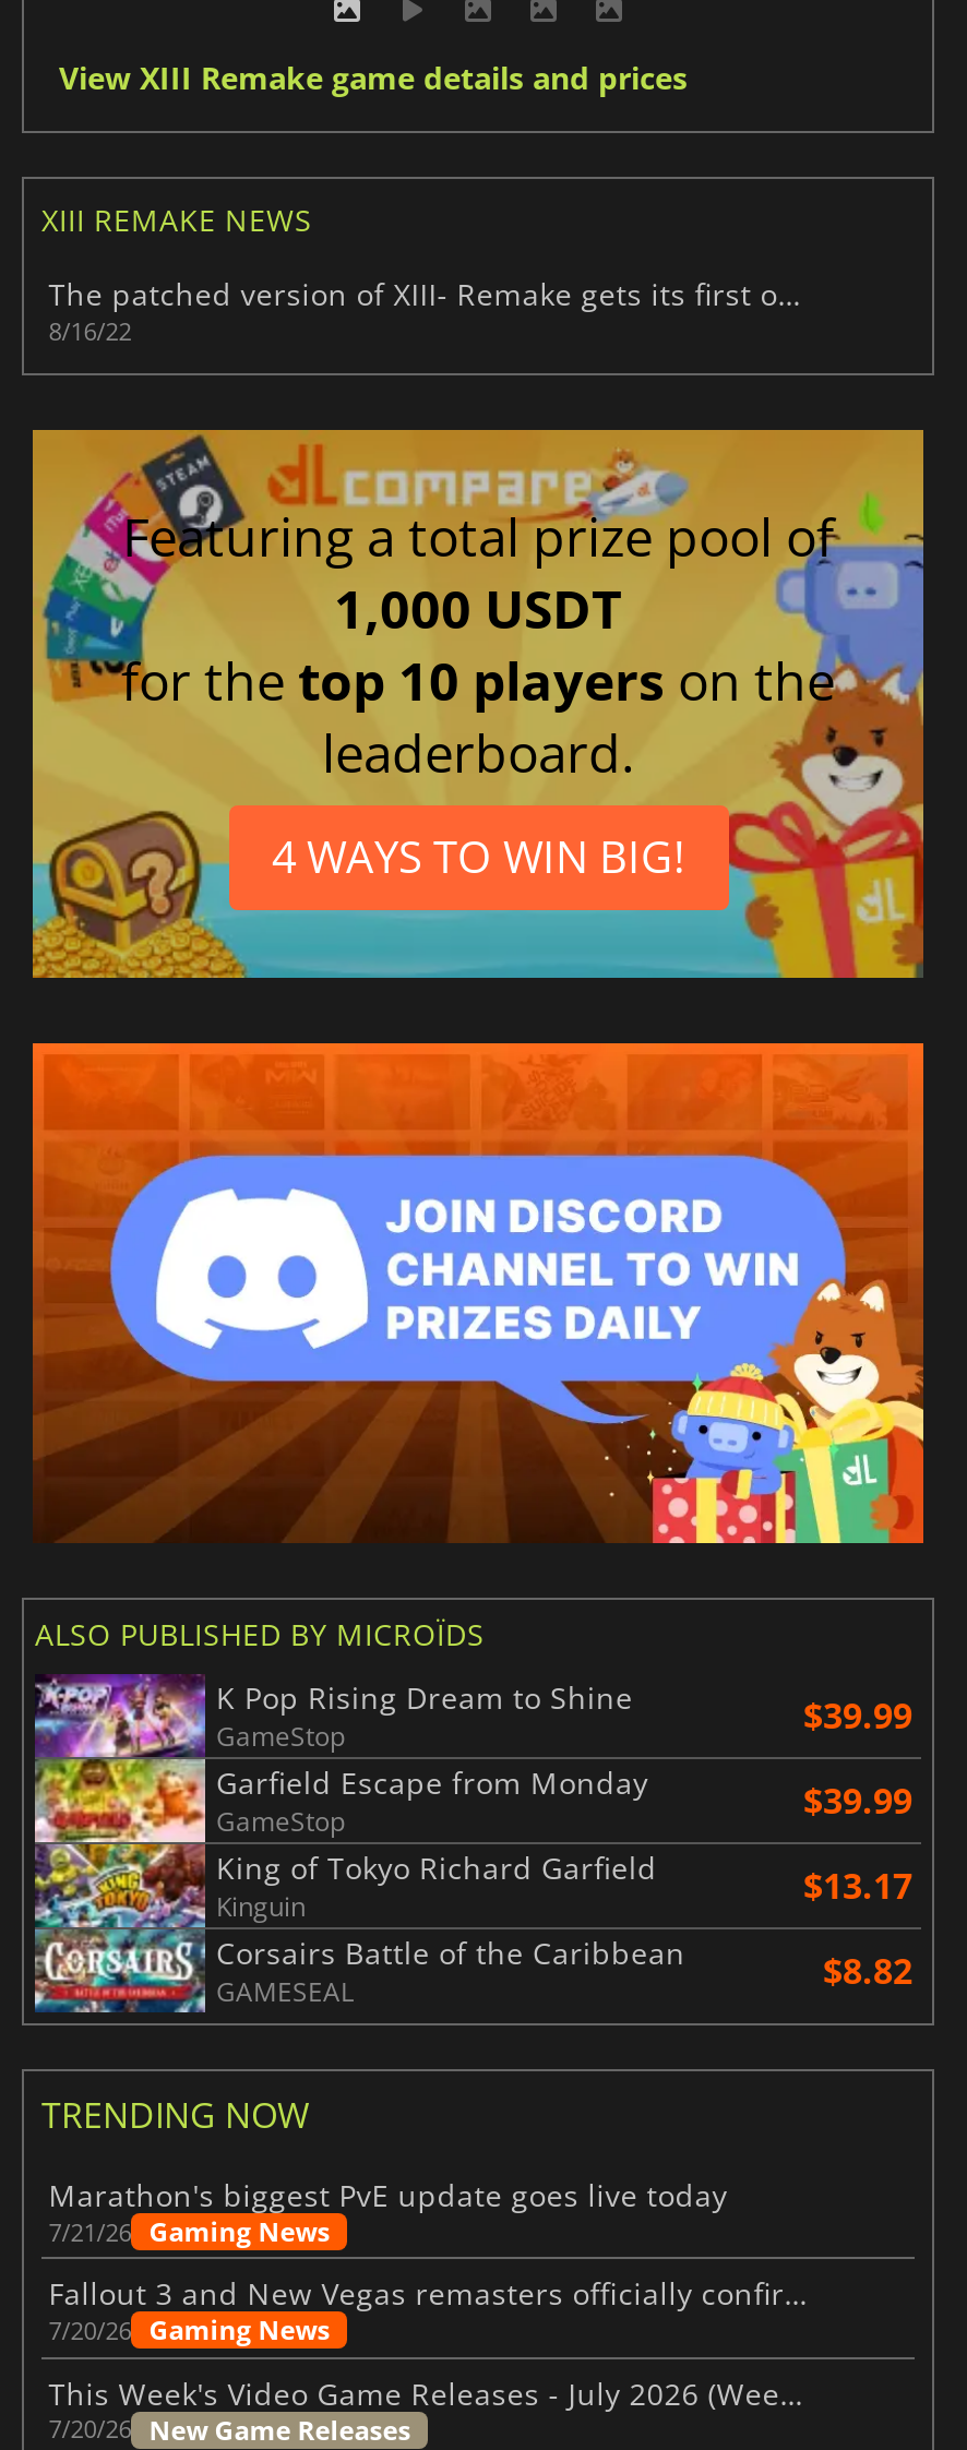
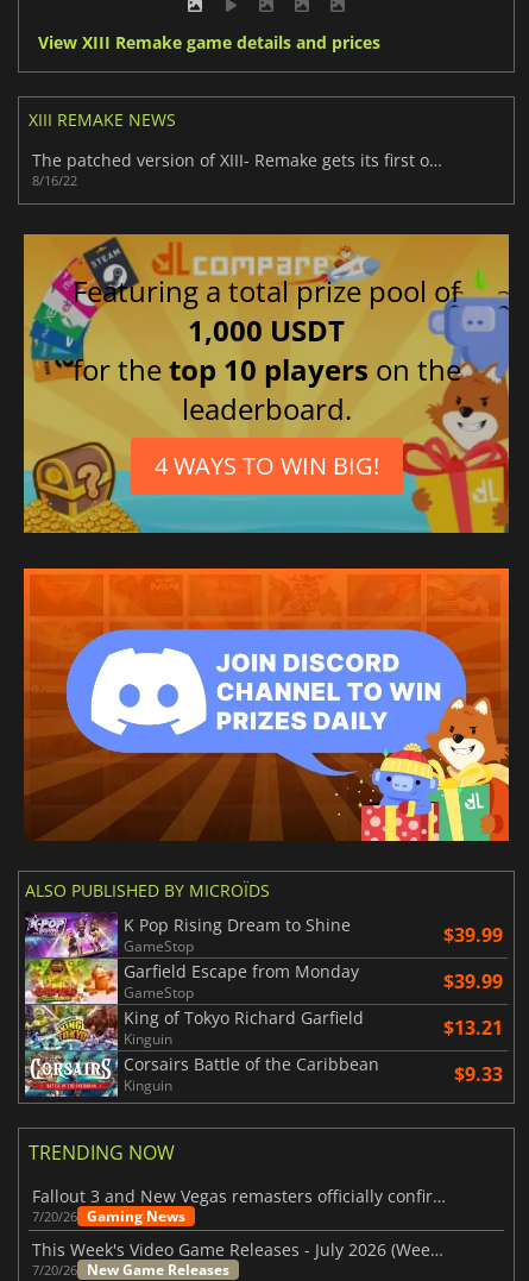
[803,1862,912,1910] $13.17 -> [443,1015,503,1041] $13.21
[216,1947,912,2010] GAMESEAL | $8.82 -> [124,1061,503,1095] Kinguin | $9.33
[48,2174,727,2250] Marathon's biggest PvE update goes live today | 7/21/26 Gaming News -> none

